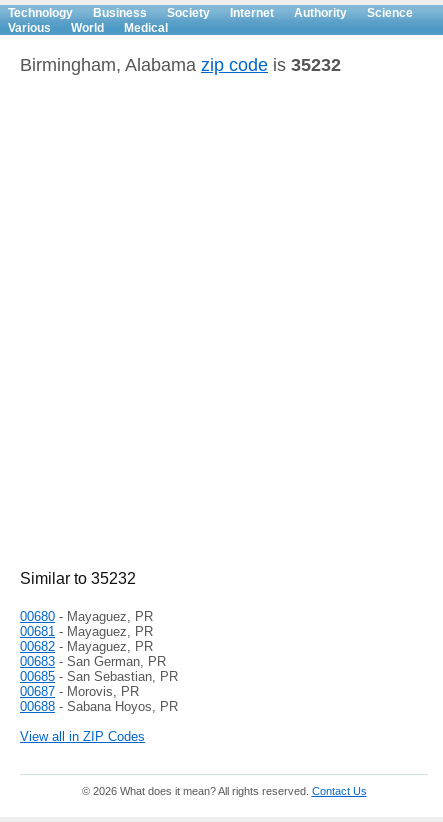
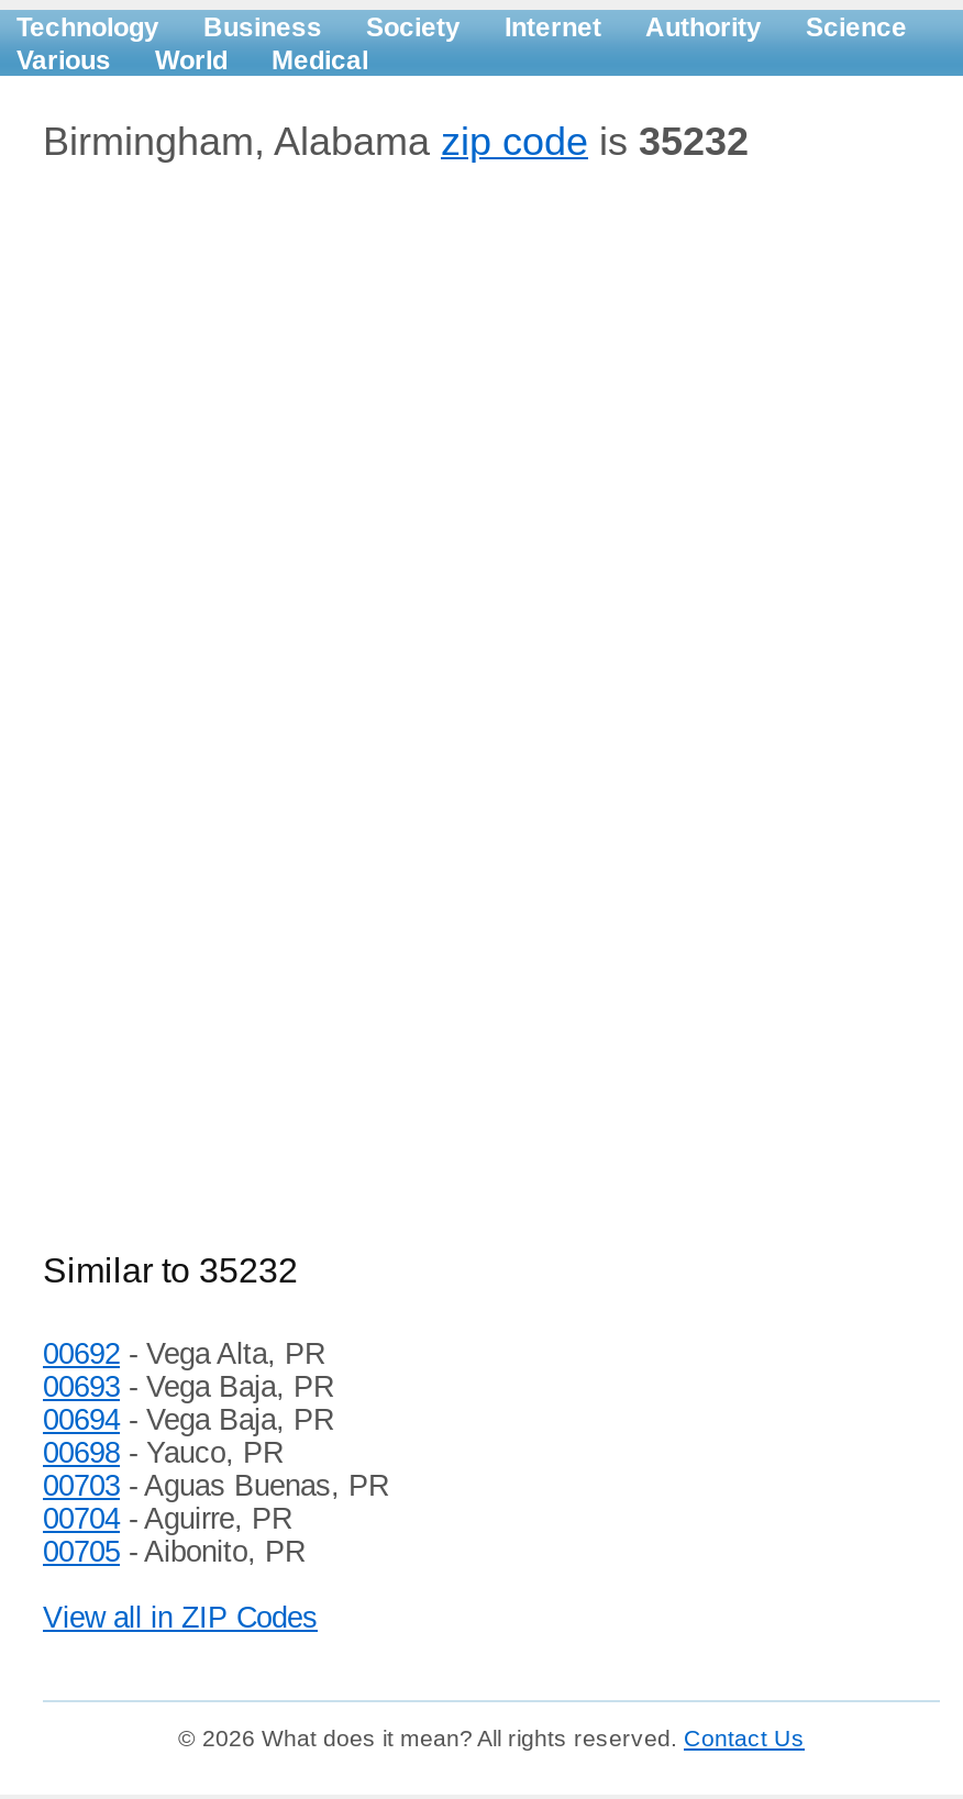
[20,609,178,714] 00680 - Mayaguez, PR | 00681 - Mayaguez, PR | 00682 - Mayaguez, PR | 00683 - San German, PR | 00685 - San Sebastian, PR | 00687 - Morovis, PR | 00688 - Sabana Hoyos, PR -> [43,1337,388,1568] 00692 - Vega Alta, PR | 00693 - Vega Baja, PR | 00694 - Vega Baja, PR | 00698 - Yauco, PR | 00703 - Aguas Buenas, PR | 00704 - Aguirre, PR | 00705 - Aibonito, PR

